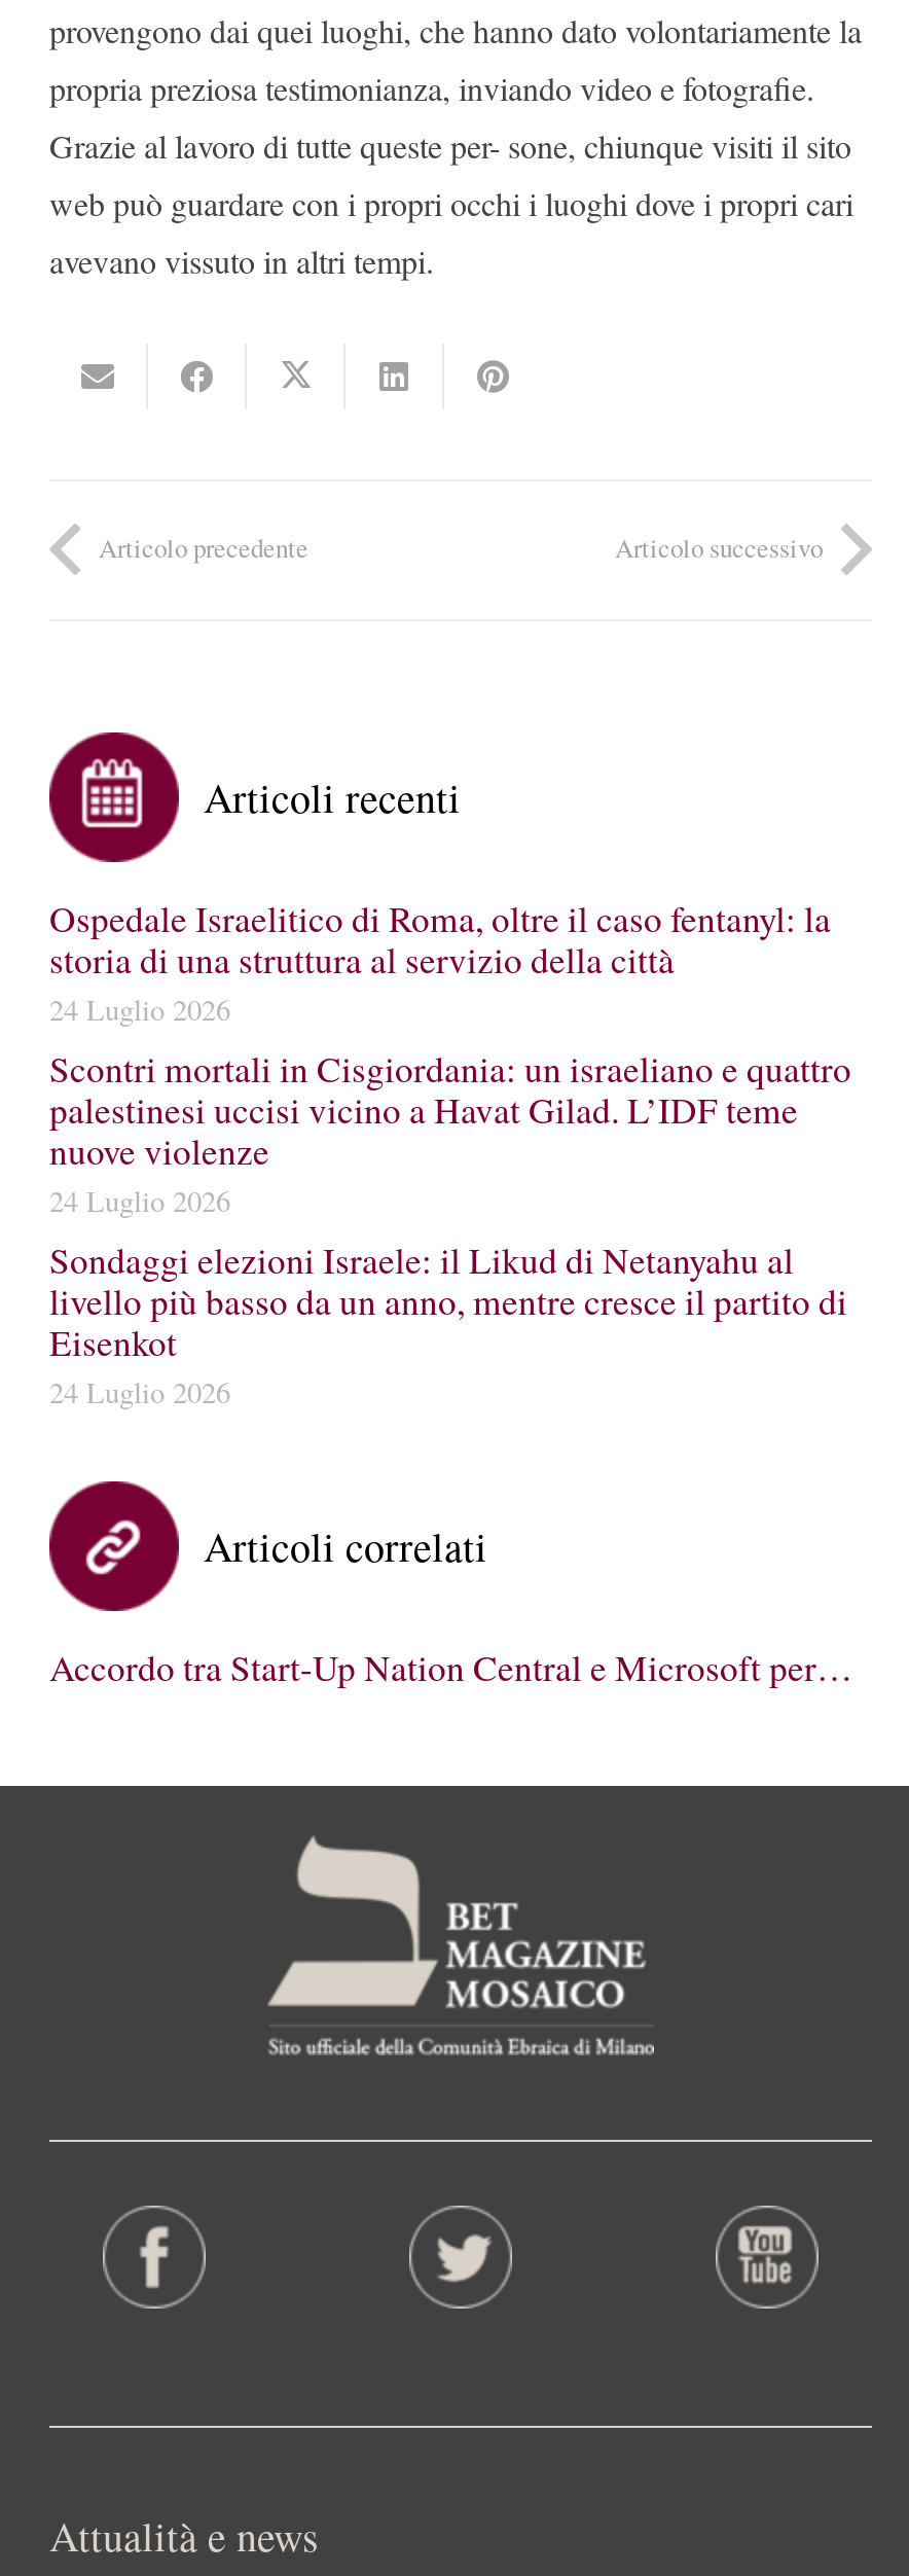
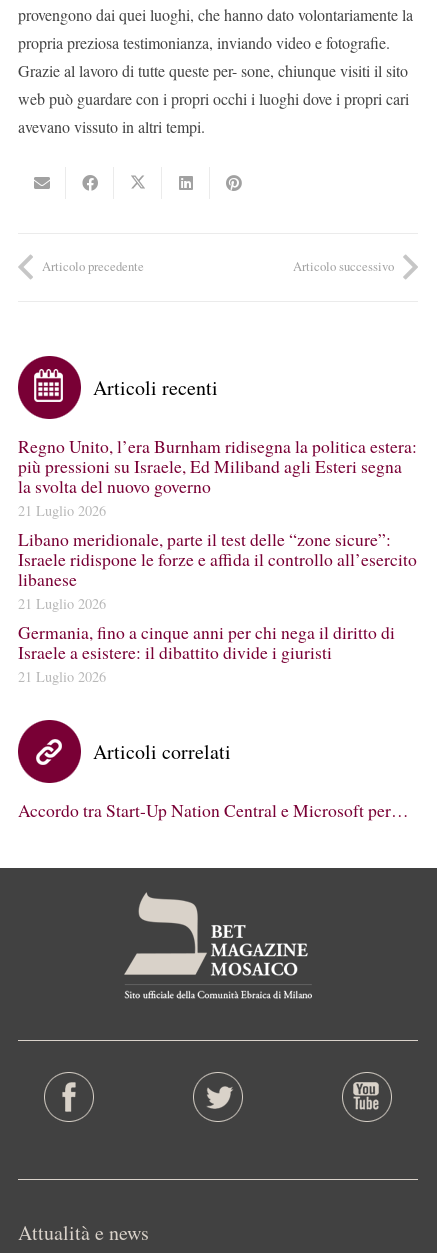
[49,894,851,1412] Ospedale Israelitico di Roma, oltre il caso fentanyl: la | storia di una struttura al servizio della città | 24 Luglio 2026 | Scontri mortali in Cisgiordania: un israeliano e quattro | palestinesi uccisi vicino a Havat Gilad. L’IDF teme | nuove violenze | 24 Luglio 2026 | Sondaggi elezioni Israele: il Likud di Netanyahu al | livello più basso da un anno, mentre cresce il partito di | Eisenkot | 24 Luglio 2026 -> [18,434,417,686] Regno Unito, l’era Burnham ridisegna la politica estera: | più pressioni su Israele, Ed Miliband agli Esteri segna | la svolta del nuovo governo | 21 Luglio 2026 | Libano meridionale, parte il test delle “zone sicure”: | Israele ridispone le forze e affida il controllo all’esercito | libanese | 21 Luglio 2026 | Germania, fino a cinque anni per chi nega il diritto di | Israele a esistere: il dibattito divide i giuristi | 21 Luglio 2026

